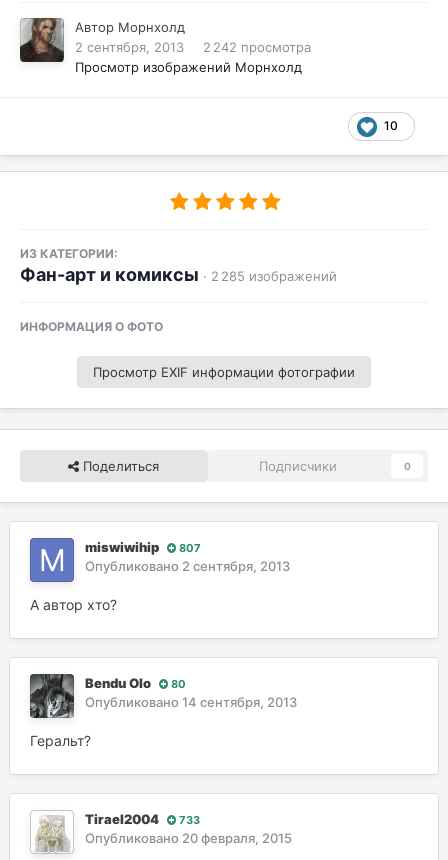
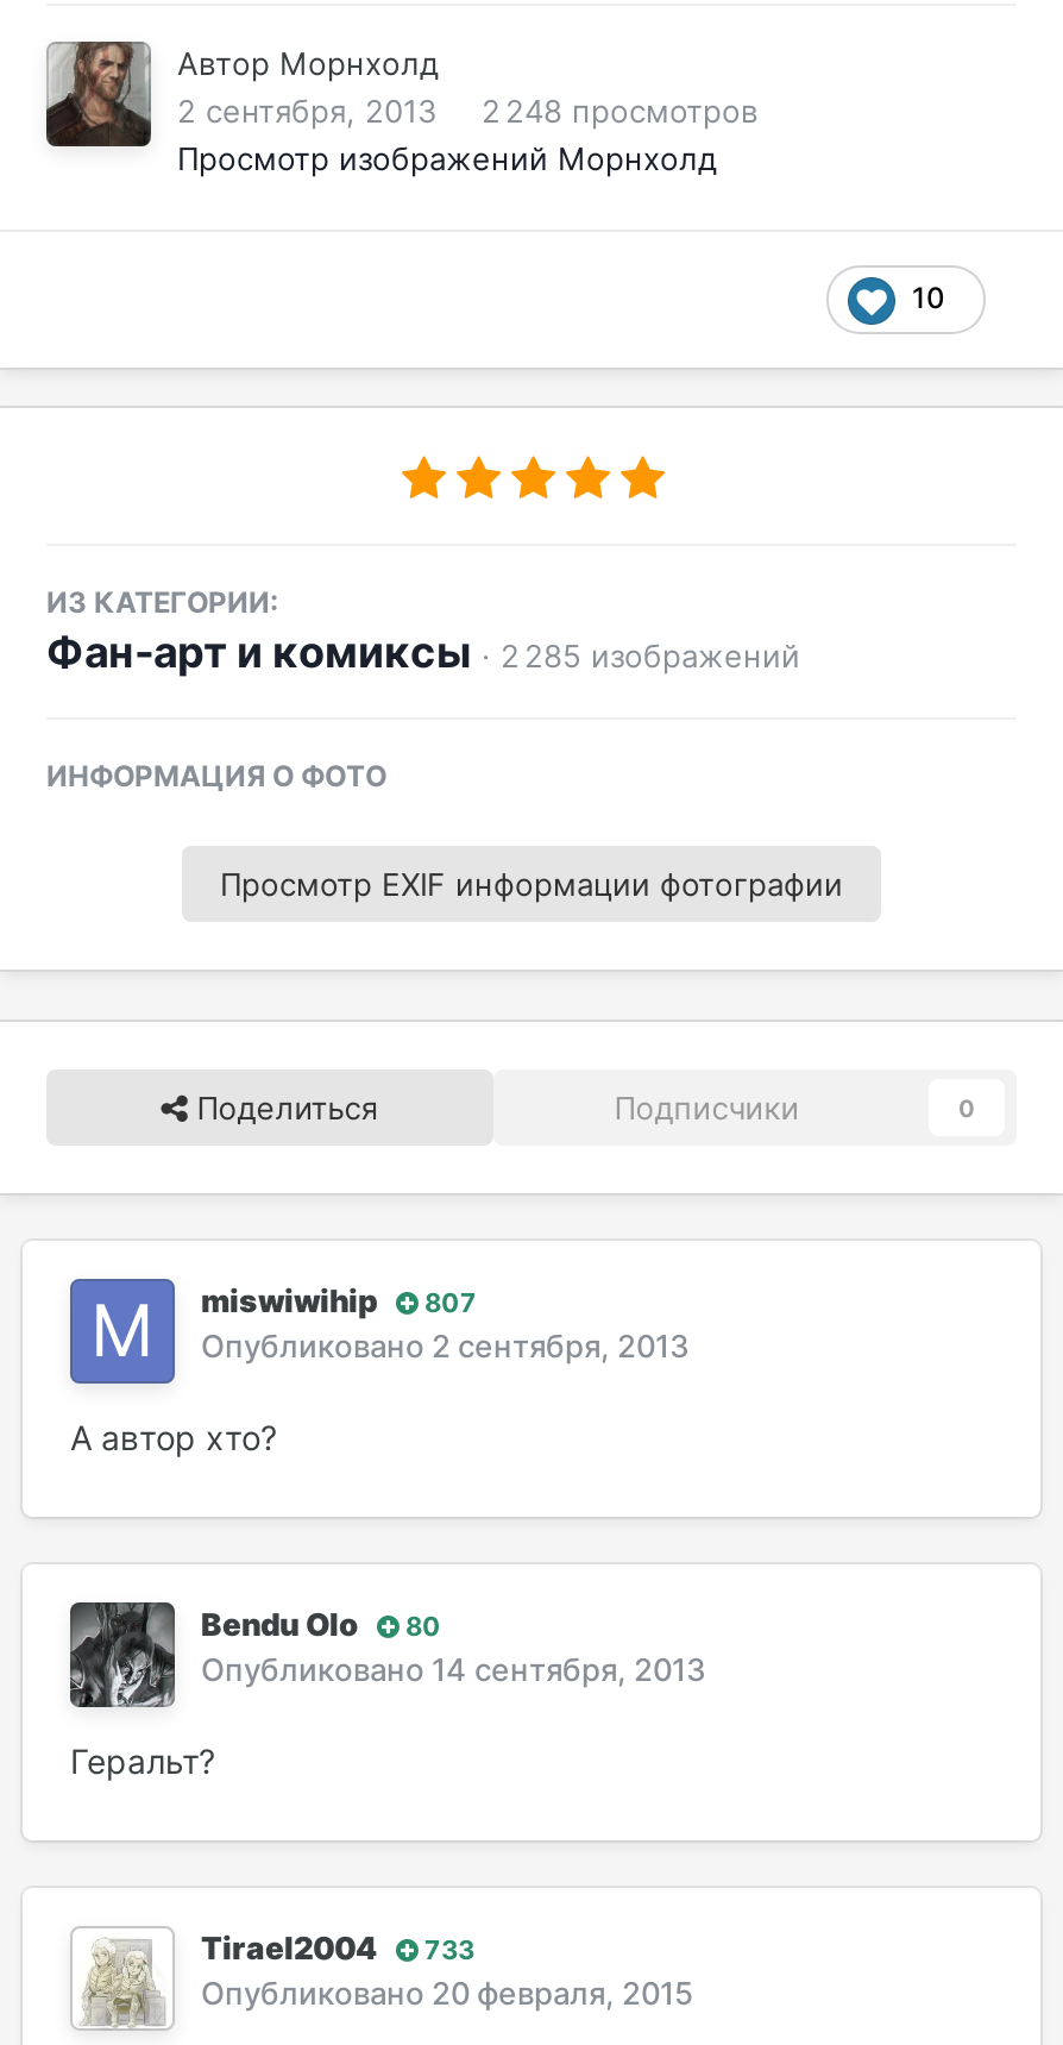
[75,39,311,55] 2 сентября, 2013 2 242 просмотра -> [177,92,757,130] 2 сентября, 2013 2 248 просмотров

